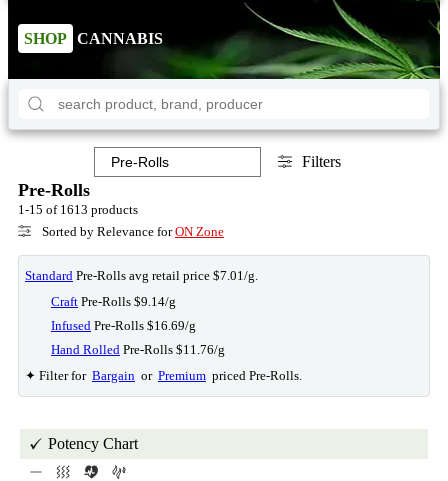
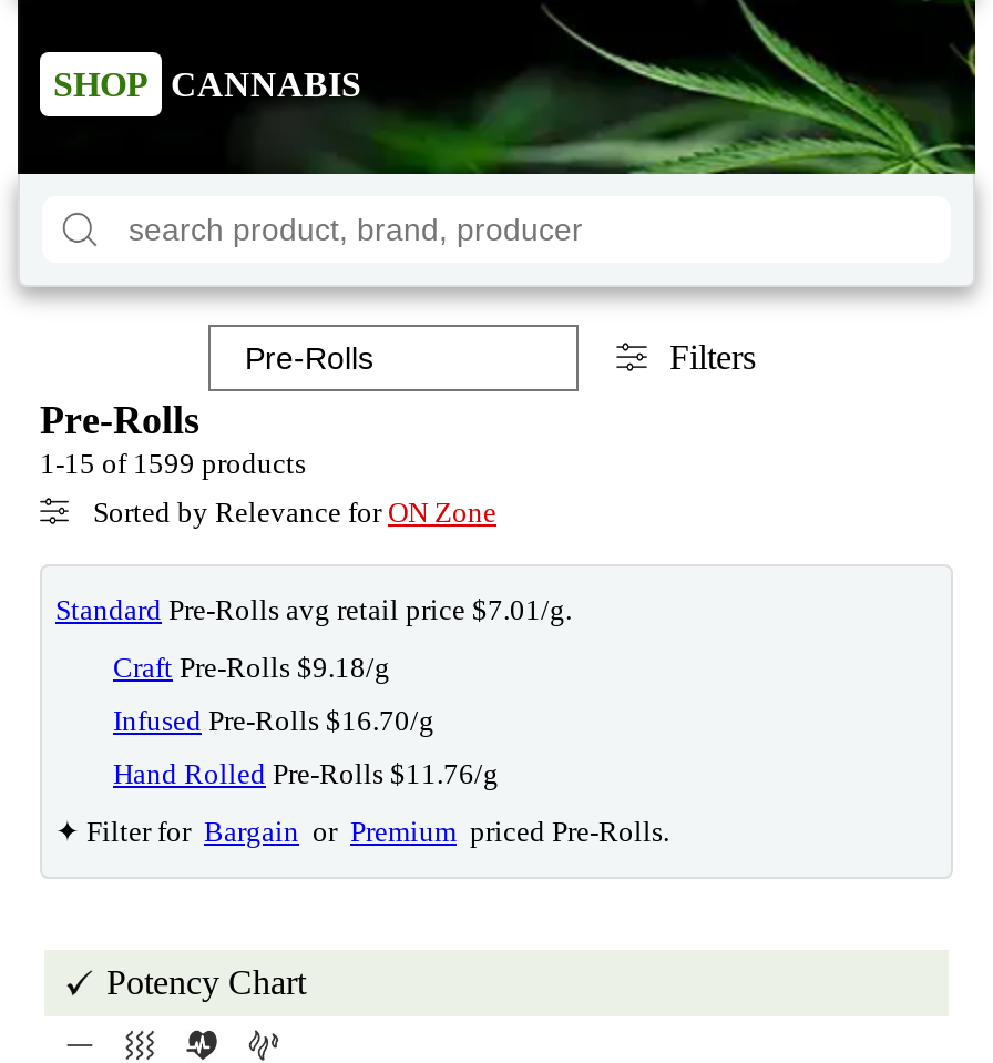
[18,201,138,216] 1-15 of 1613 products -> [40,447,306,480] 1-15 of 1599 products
[51,293,176,308] Craft Pre-Rolls $9.14/g -> [113,651,390,684] Craft Pre-Rolls $9.18/g
[51,317,196,332] Infused Pre-Rolls $16.69/g -> [113,704,434,737] Infused Pre-Rolls $16.70/g

